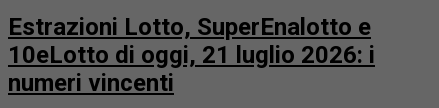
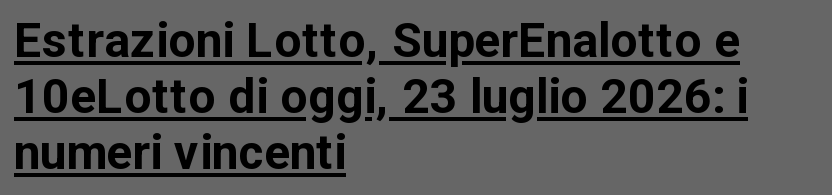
[8,41,375,69] 10eLotto di oggi, 21 luglio 2026: i -> [14,70,748,126] 10eLotto di oggi, 23 luglio 2026: i

